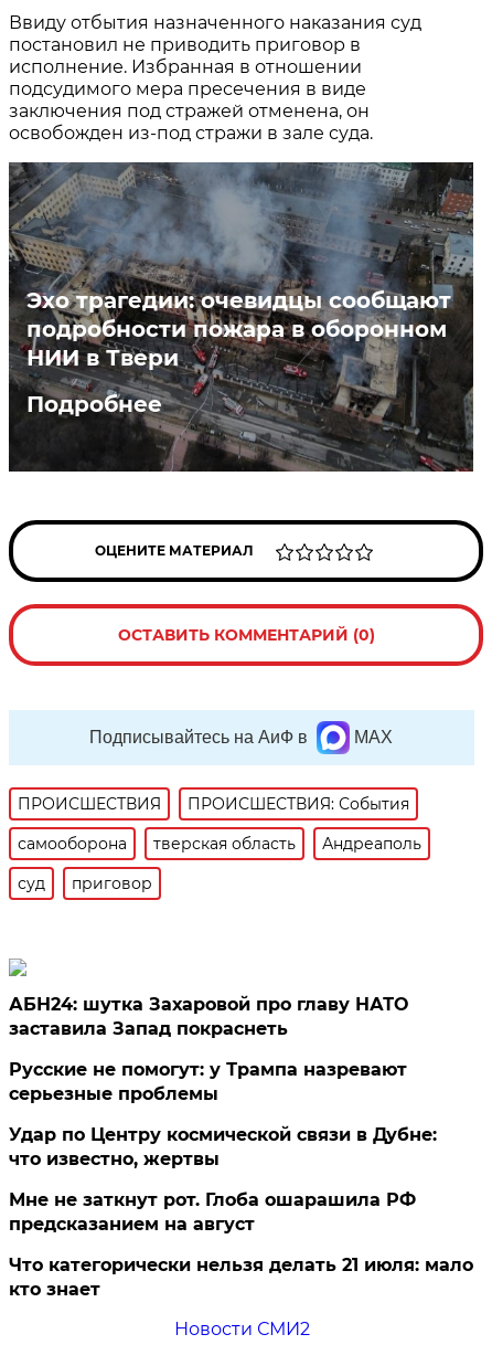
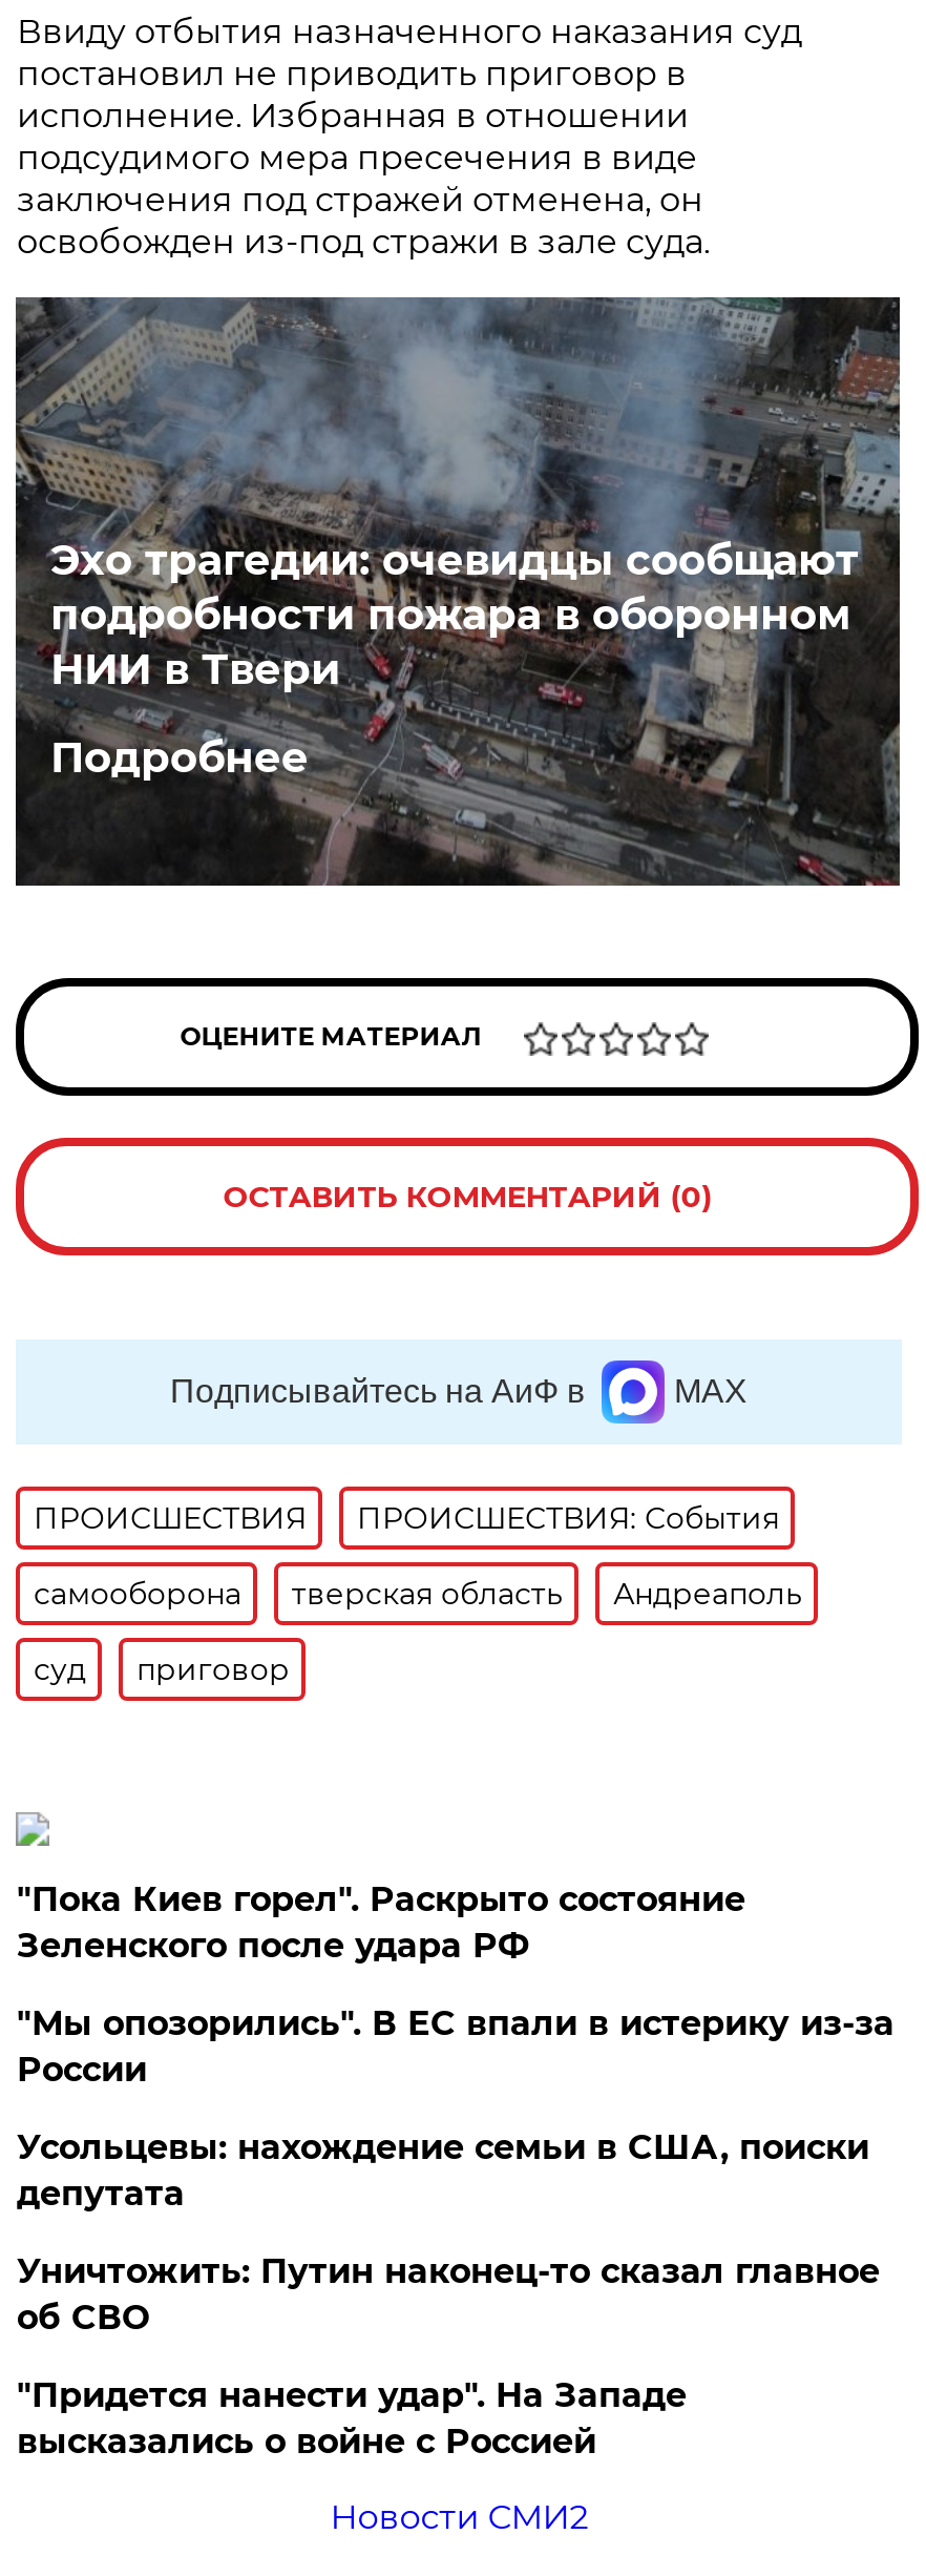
[9,994,409,1039] АБН24: шутка Захаровой про главу НАТО | заставила Запад покраснеть -> [17,1879,745,1966] "Пока Киев горел". Раскрыто состояние | Зеленского после удара РФ
[9,1059,407,1104] Русские не помогут: у Трампа назревают | серьезные проблемы -> [17,2003,894,2090] "Мы опозорились". В ЕС впали в истерику из-за | России
[9,1124,437,1169] Удар по Центру космической связи в Дубне: | что известно, жертвы -> [17,2127,869,2214] Усольцевы: нахождение семьи в США, поиски | депутата
[9,1189,416,1235] Мне не заткнут рот. Глоба ошарашила РФ | предсказанием на август -> [17,2251,880,2338] Уничтожить: Путин наконец-то сказал главное | об СВО
[9,1254,474,1300] Что категорически нельзя делать 21 июля: мало | кто знает -> [17,2375,686,2461] "Придется нанести удар". На Западе | высказались о войне с Россией

